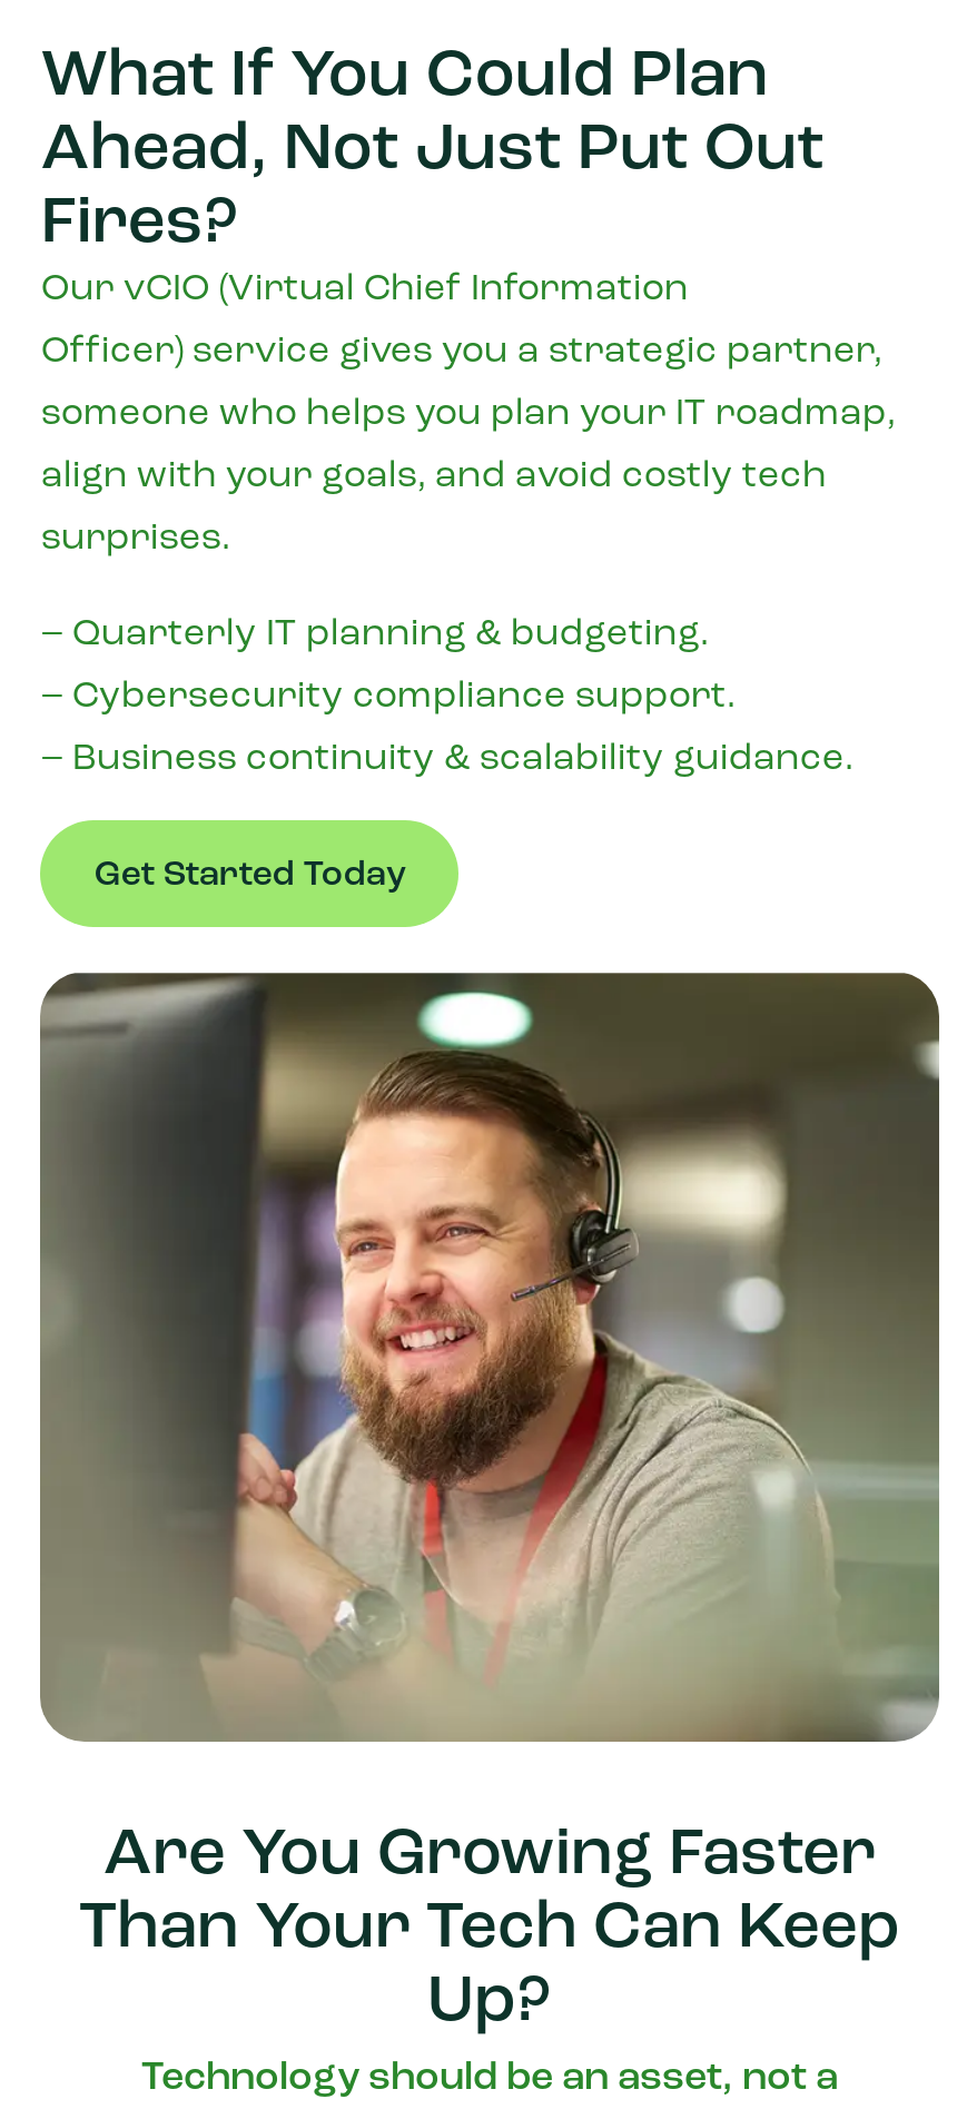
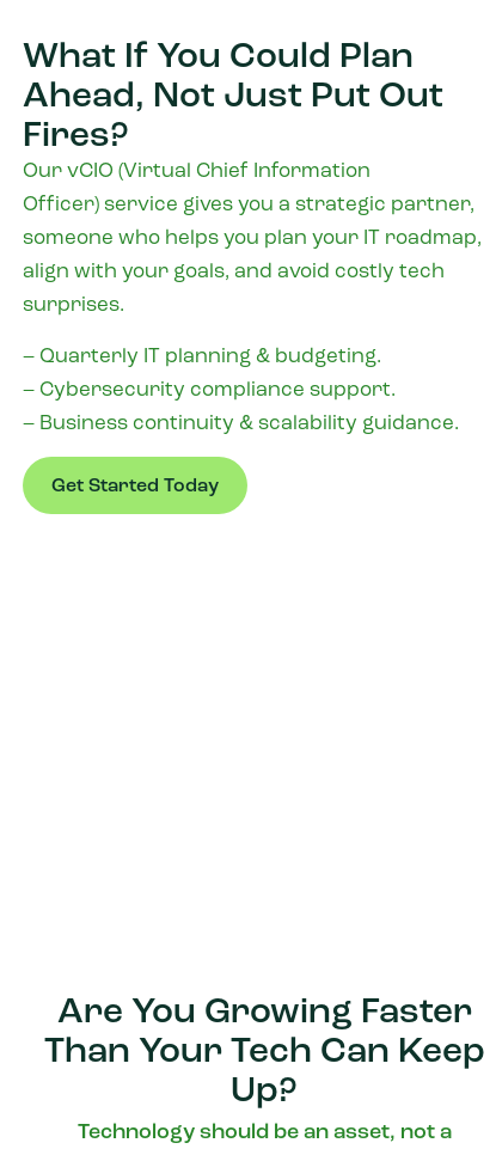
[38,969,941,1744] [image] -> none

